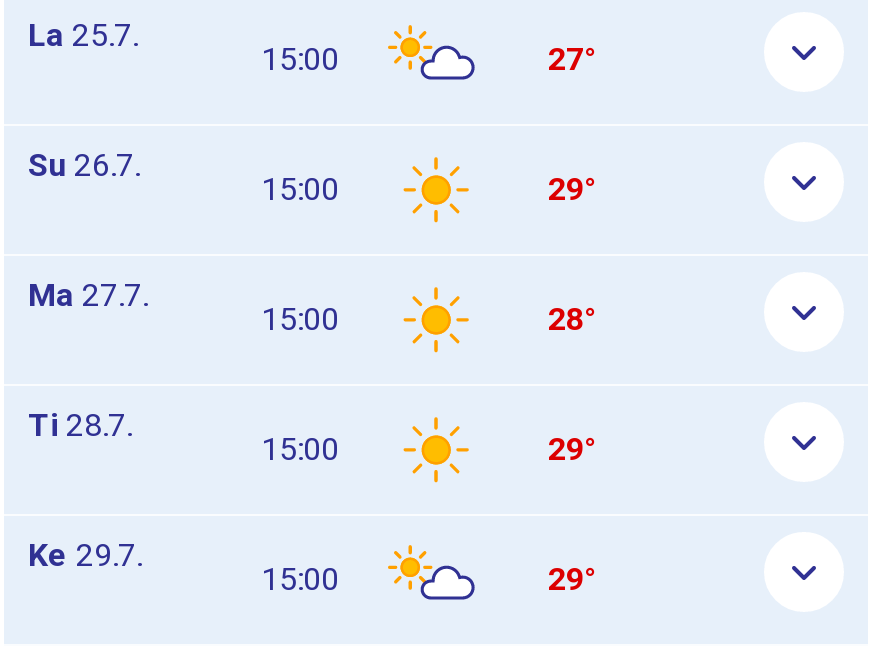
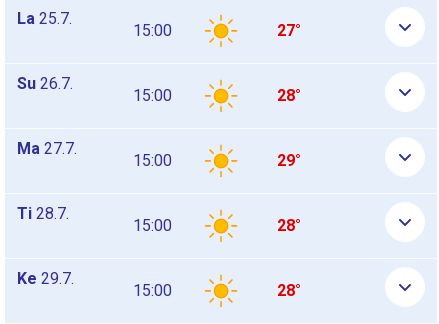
[386,22,478,92] [image] -> [197,14,240,48] [image]
[548,170,596,208] 29° -> [277,86,301,105] 28°
[548,300,596,338] 28° -> [277,151,301,170] 29°
[548,430,596,468] 29° -> [277,216,301,235] 28°
[386,542,596,612] [image] | 29° -> [197,274,301,308] [image] | 28°

